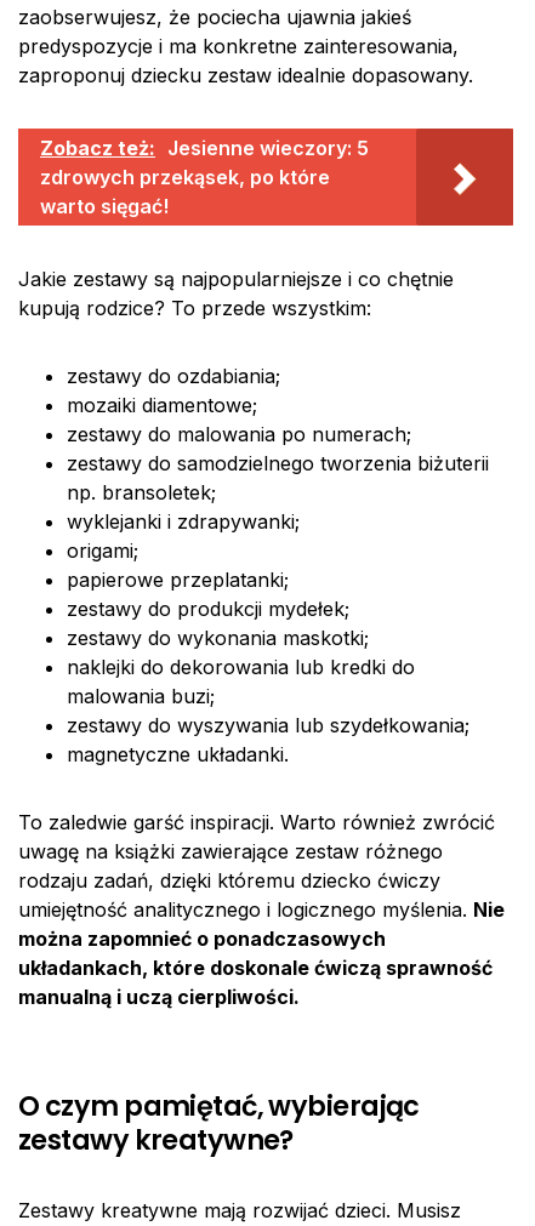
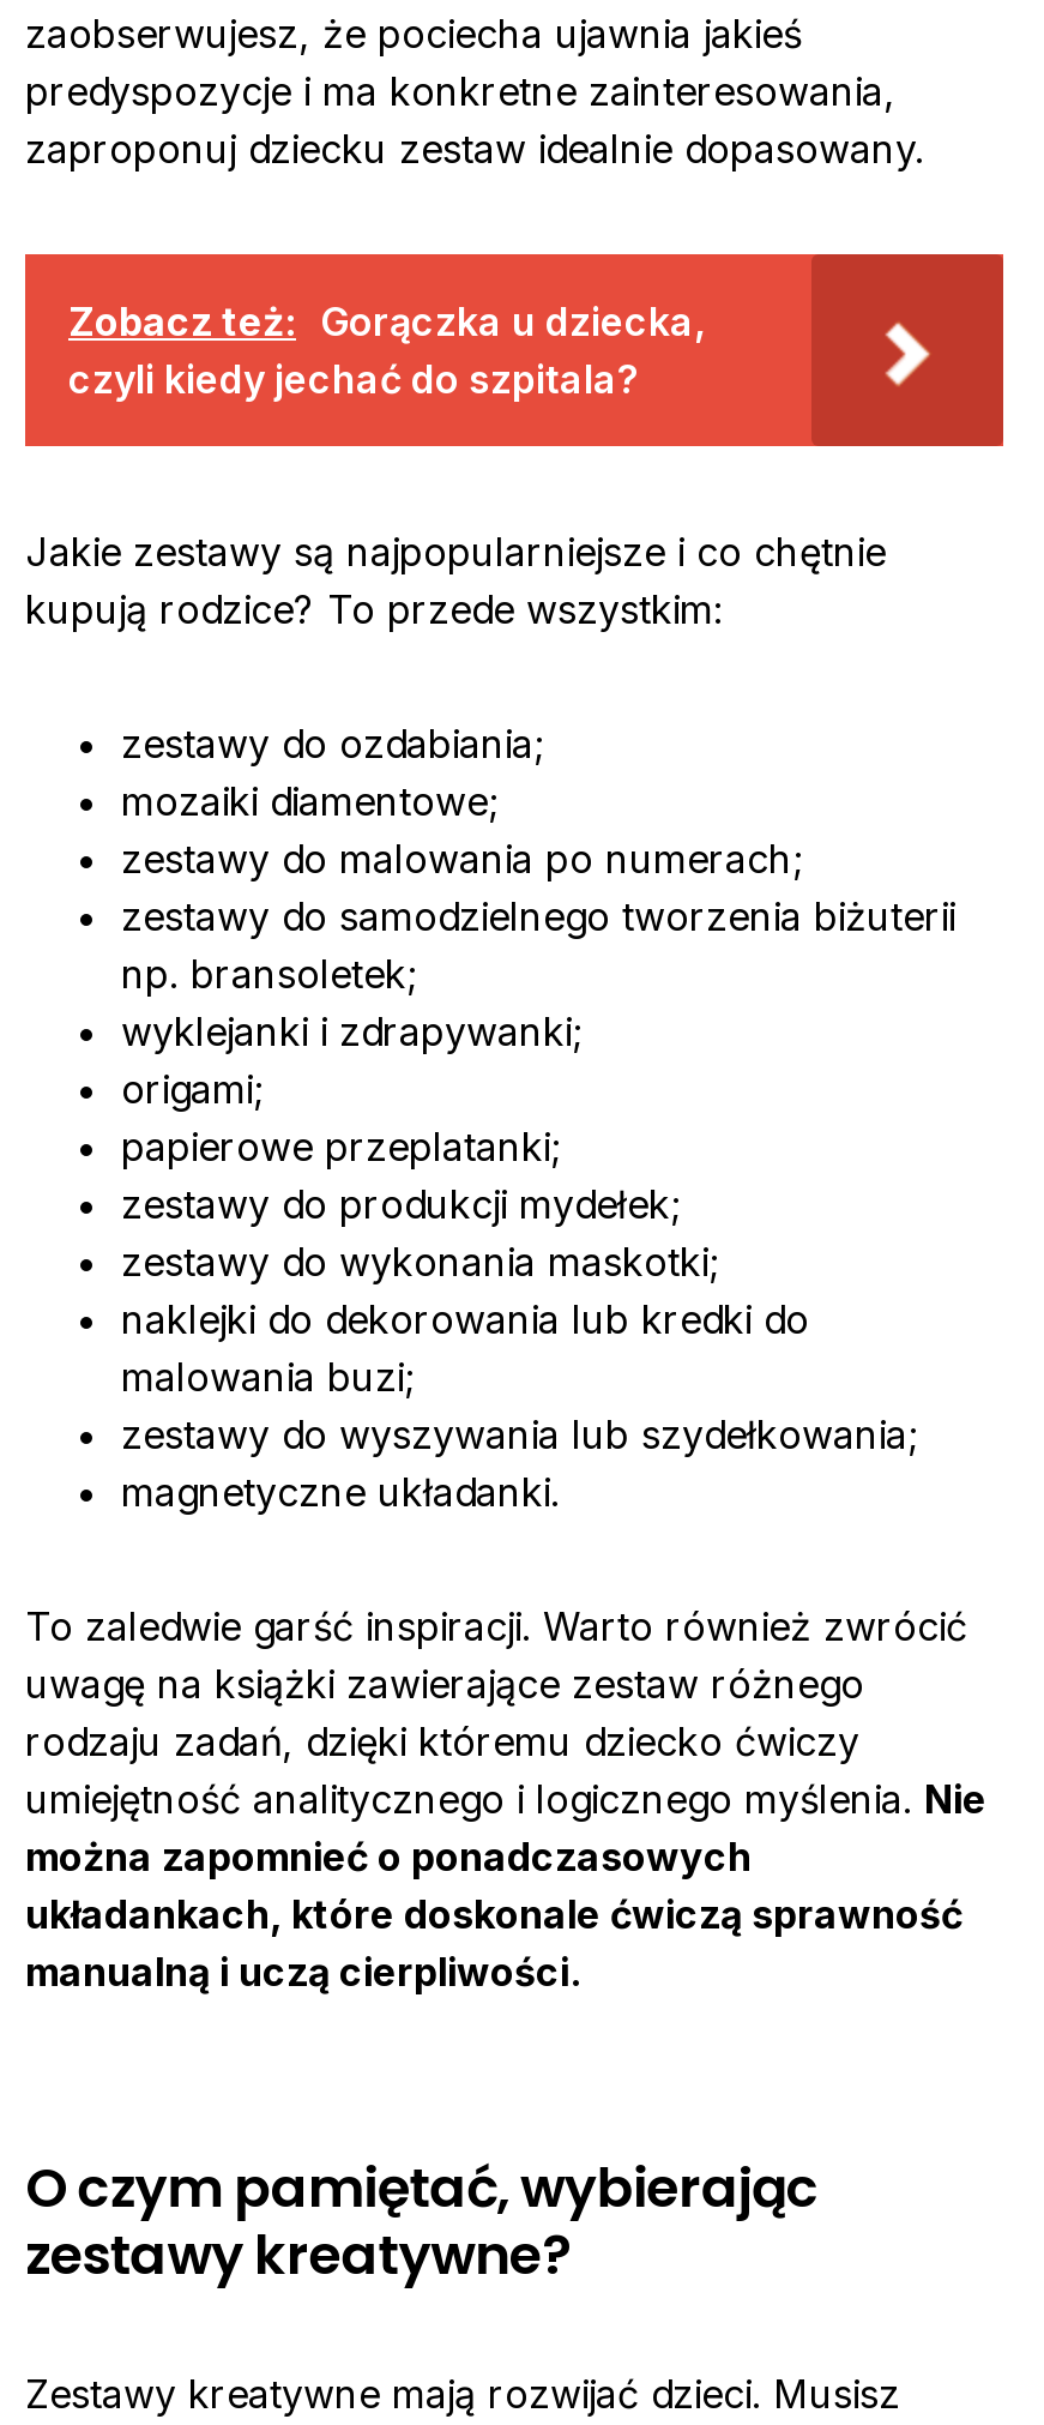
[40,135,369,218] Zobacz też: Jesienne wieczory: 5 | zdrowych przekąsek, po które | warto sięgać! -> [68,296,706,402] Zobacz też: Gorączka u dziecka, | czyli kiedy jechać do szpitala?

